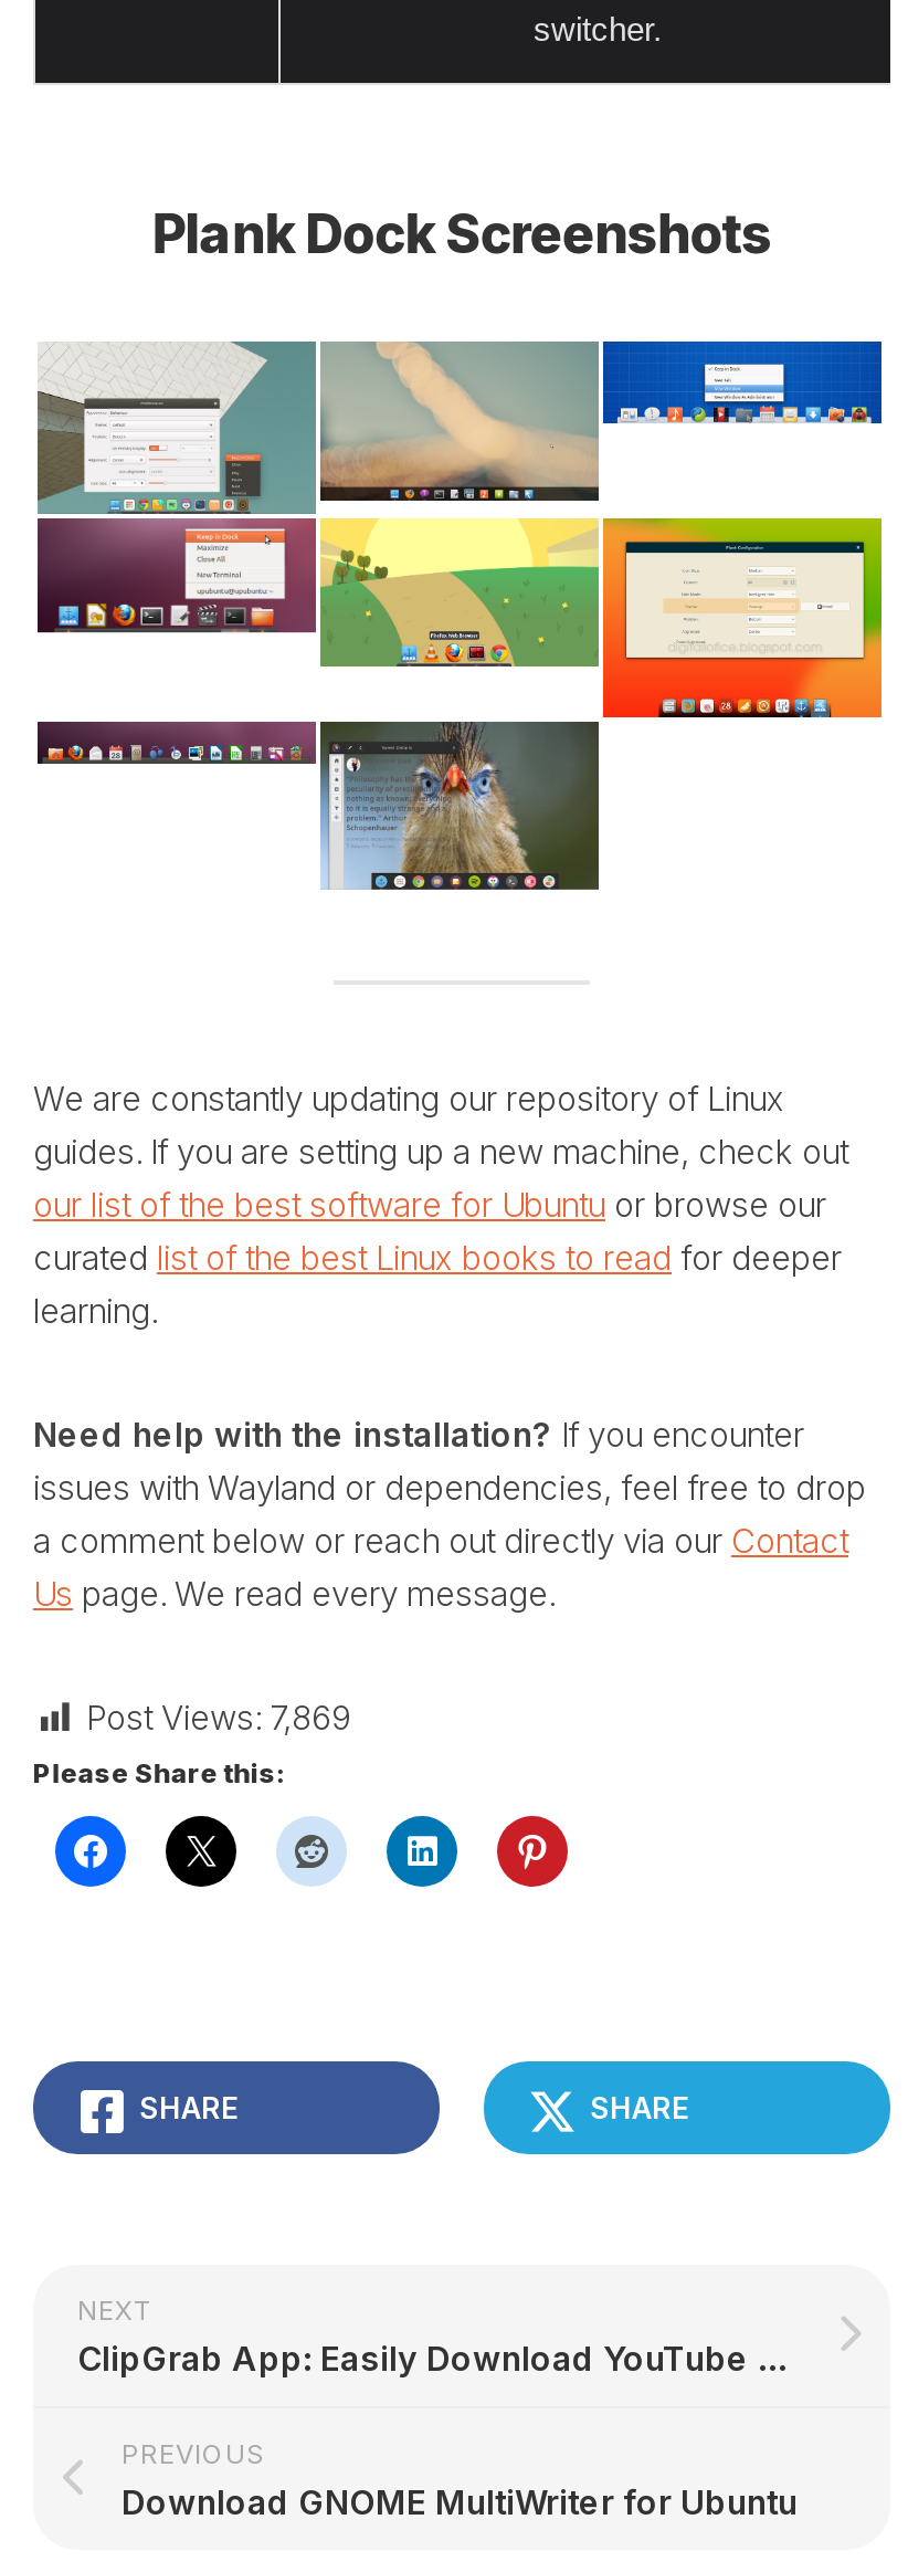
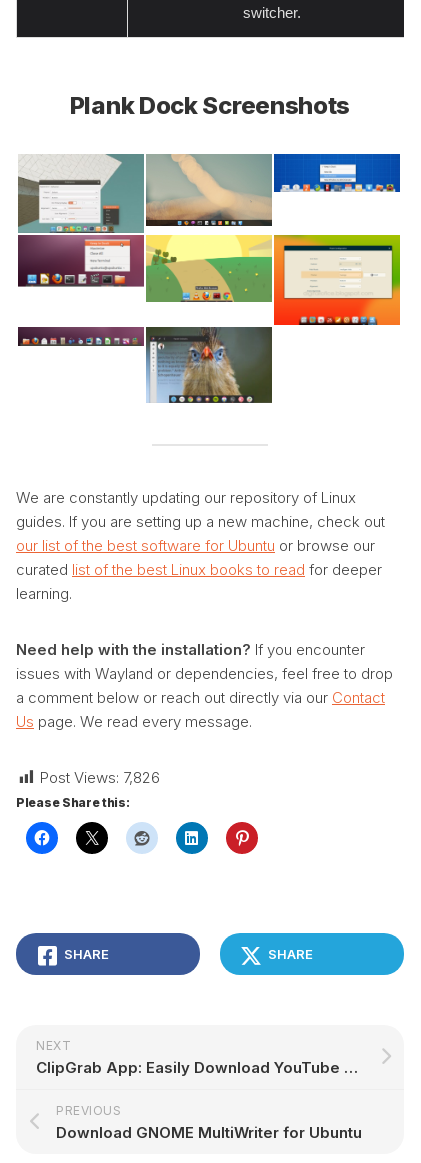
[86,1698,351,1740] Post Views: 7,869 -> [40,768,160,787] Post Views: 7,826

